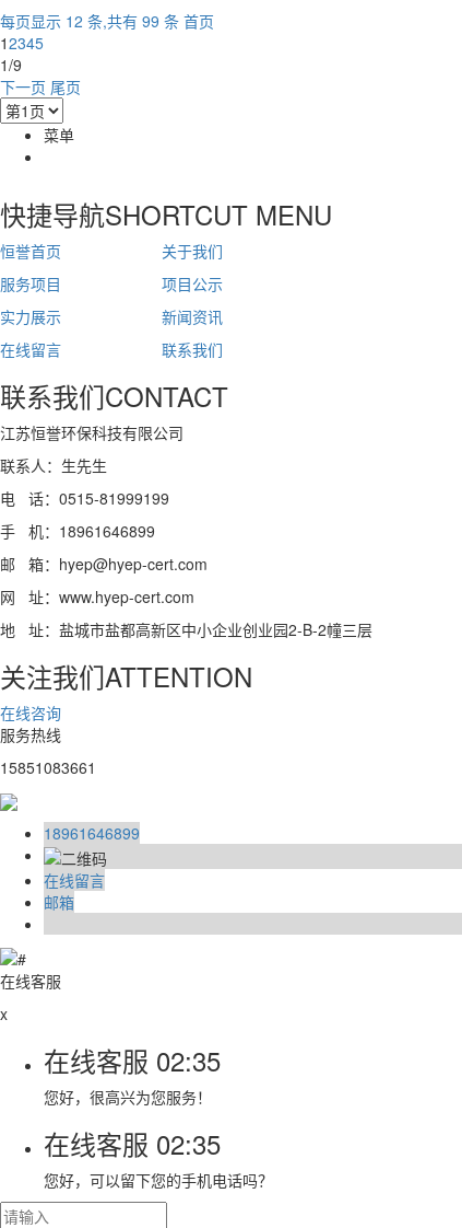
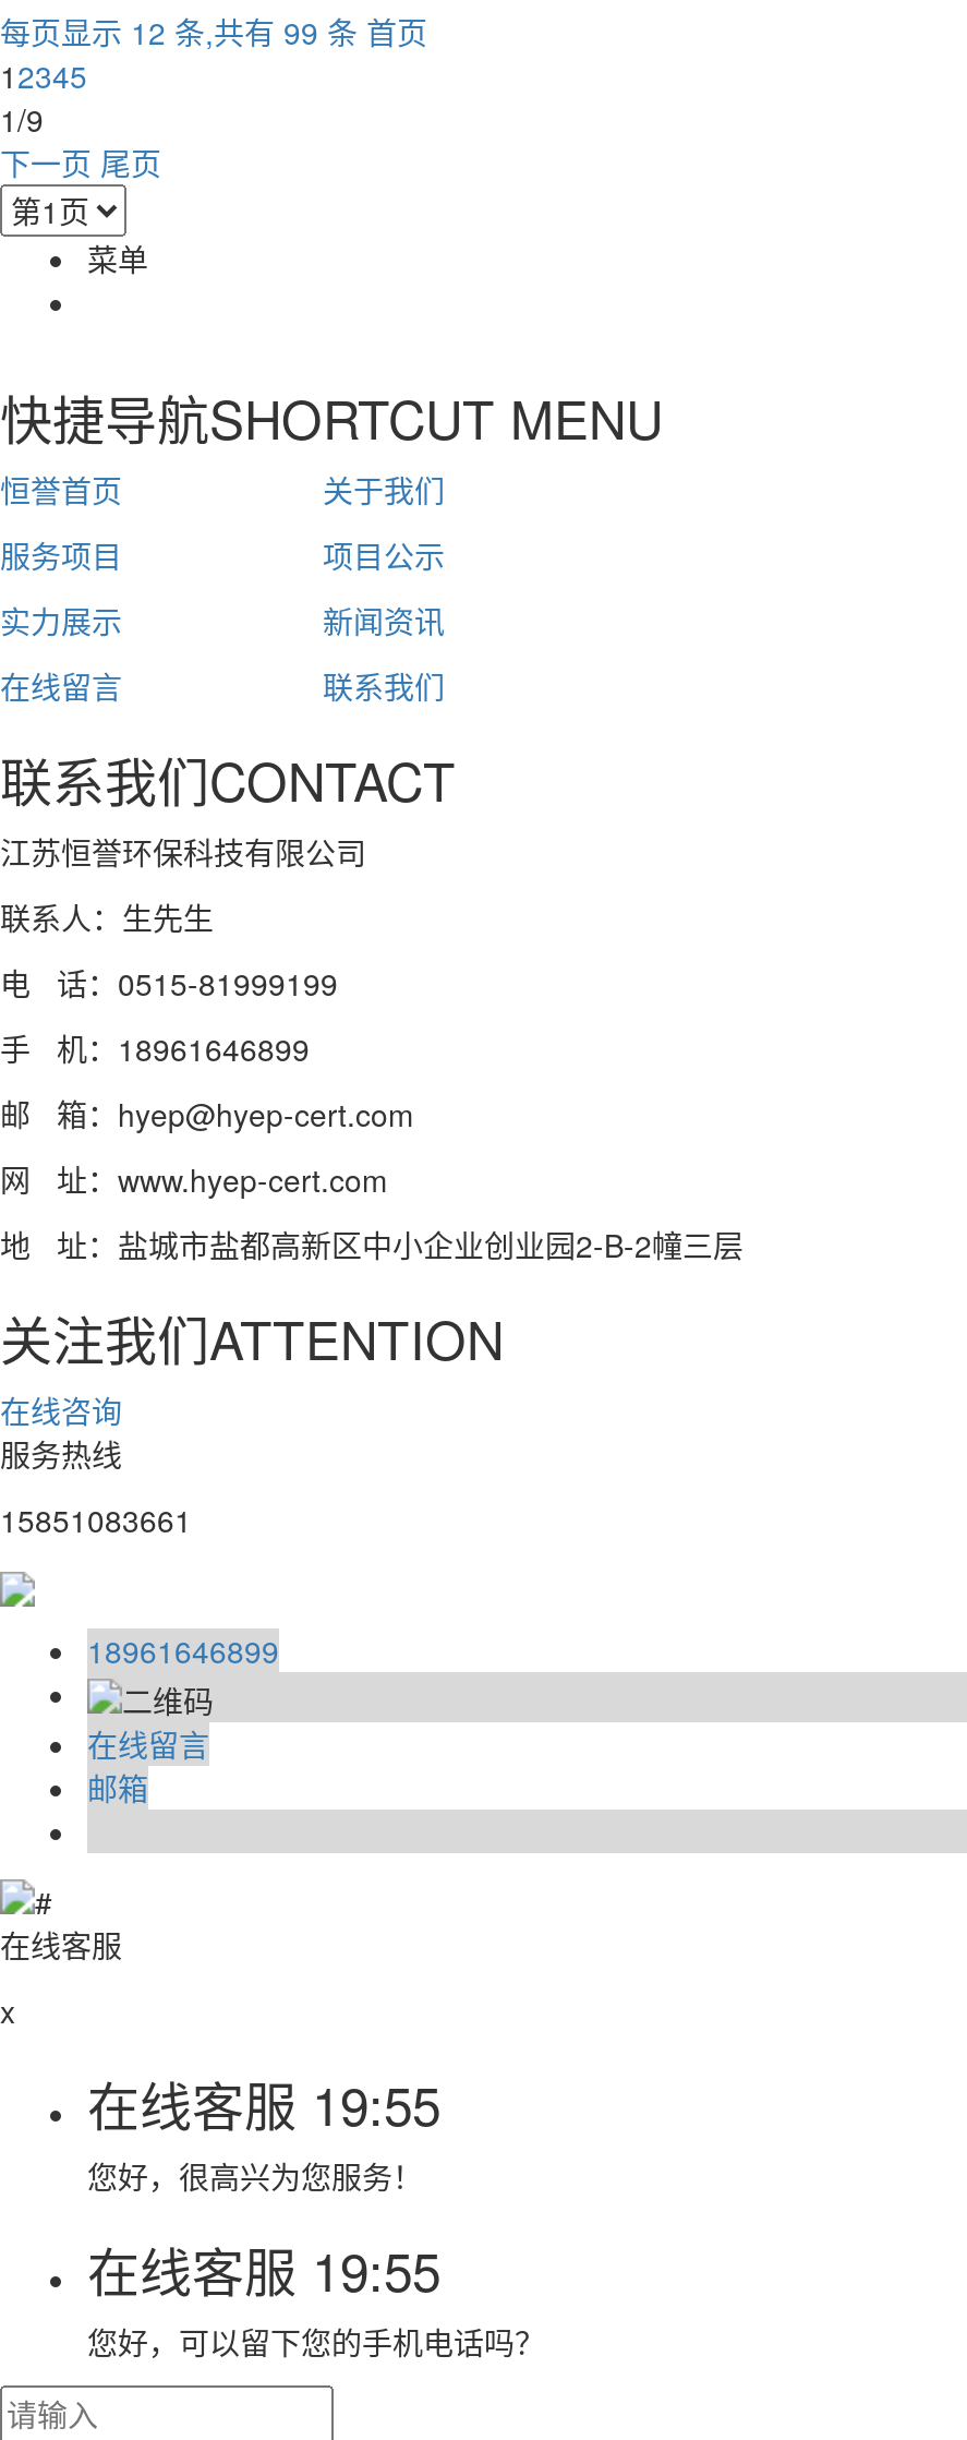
[44,1041,221,1079] 在线客服02:35 -> [87,2065,440,2141] 在线客服19:55
[44,1124,221,1162] 在线客服02:35 -> [87,2230,440,2307] 在线客服19:55

